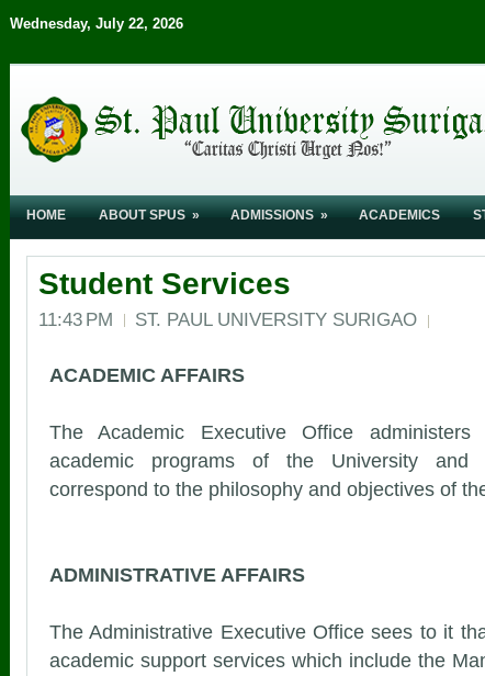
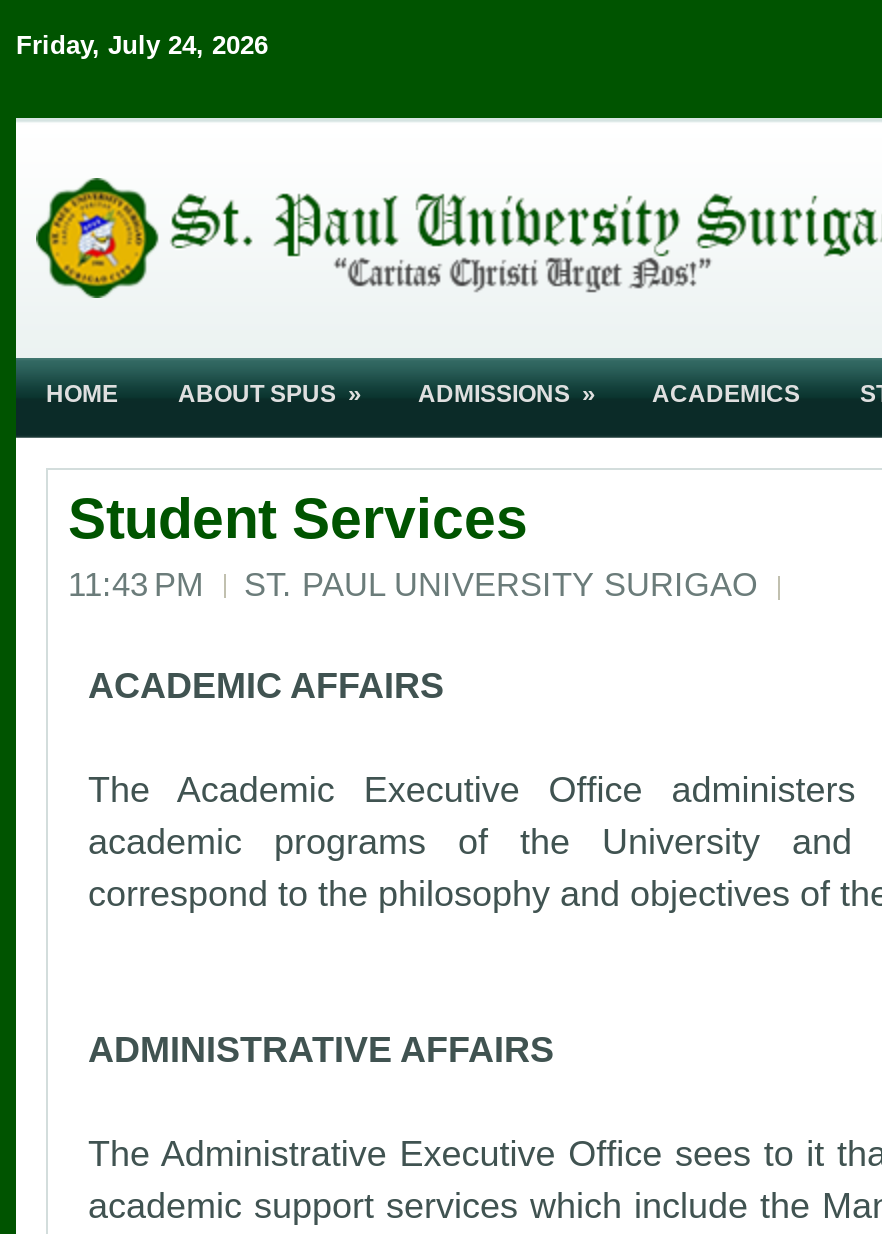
[10,15,183,32] Wednesday, July 22, 2026 -> [16,30,268,60] Friday, July 24, 2026

